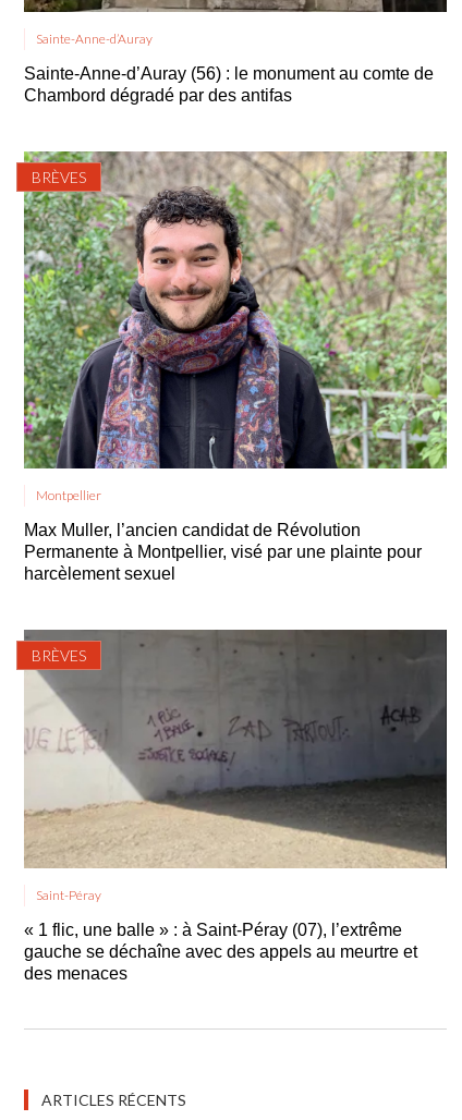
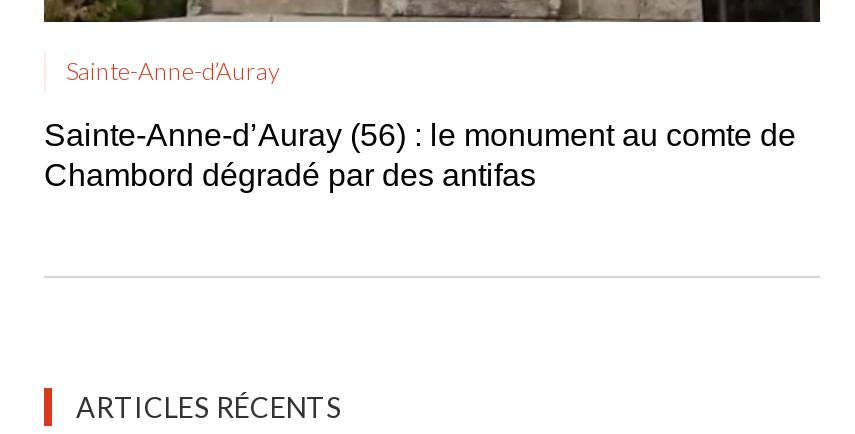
[15,150,448,470] [image] | BRÈVES -> none
[24,487,422,583] Montpellier | Max Muller, l’ancien candidat de Révolution | Permanente à Montpellier, visé par une plainte pour | harcèlement sexuel -> none
[24,629,448,869] [image] | BRÈVES -> none
[24,887,417,983] Saint-Péray | « 1 flic, une balle » : à Saint-Péray (07), l’extrême | gauche se déchaîne avec des appels au meurtre et | des menaces -> none

